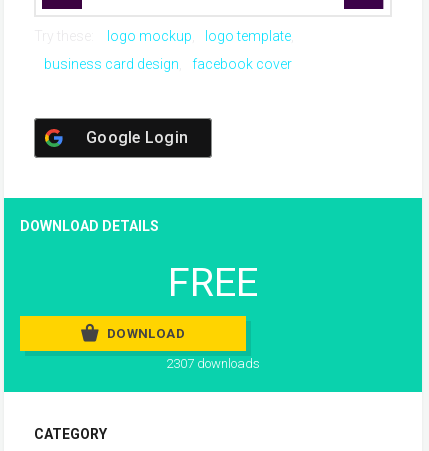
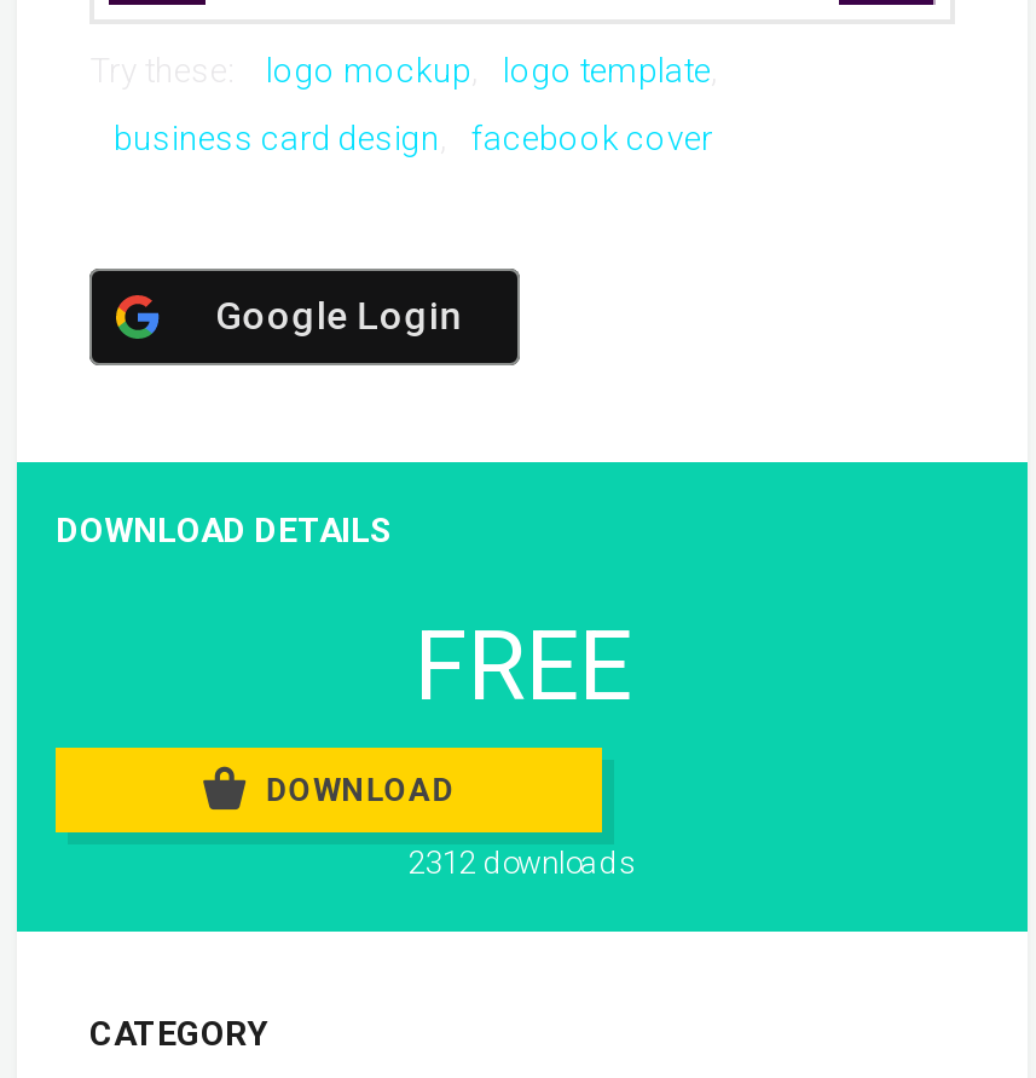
[166,356,260,371] 2307 downloads -> [409,845,636,881] 2312 downloads

